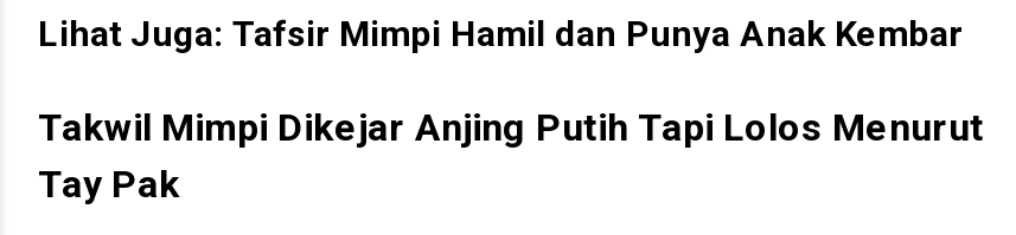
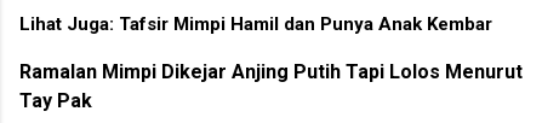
[38,105,984,150] Takwil Mimpi Dikejar Anjing Putih Tapi Lolos Menurut -> [19,60,523,83] Ramalan Mimpi Dikejar Anjing Putih Tapi Lolos Menurut

